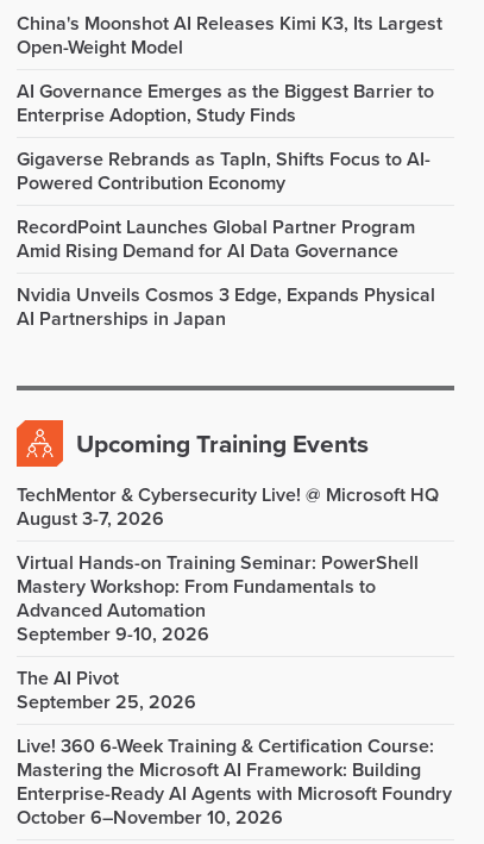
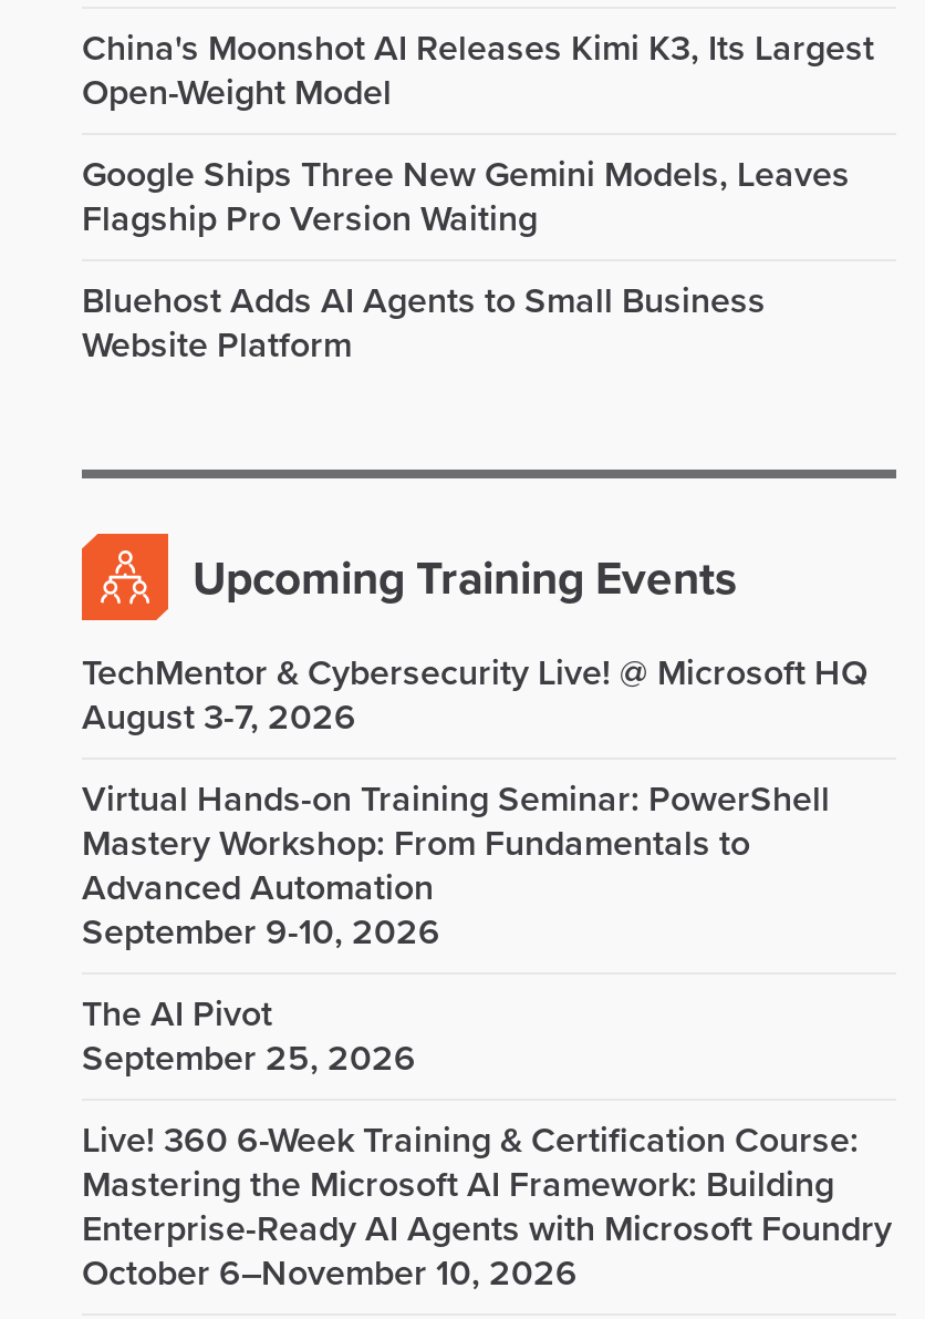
[17,80,435,331] AI Governance Emerges as the Biggest Barrier to | Enterprise Adoption, Study Finds | Gigaverse Rebrands as TapIn, Shifts Focus to AI- | Powered Contribution Economy | RecordPoint Launches Global Partner Program | Amid Rising Demand for AI Data Governance | Nvidia Unveils Cosmos 3 Edge, Expands Physical | AI Partnerships in Japan -> [82,153,850,368] Google Ships Three New Gemini Models, Leaves | Flagship Pro Version Waiting | Bluehost Adds AI Agents to Small Business | Website Platform

